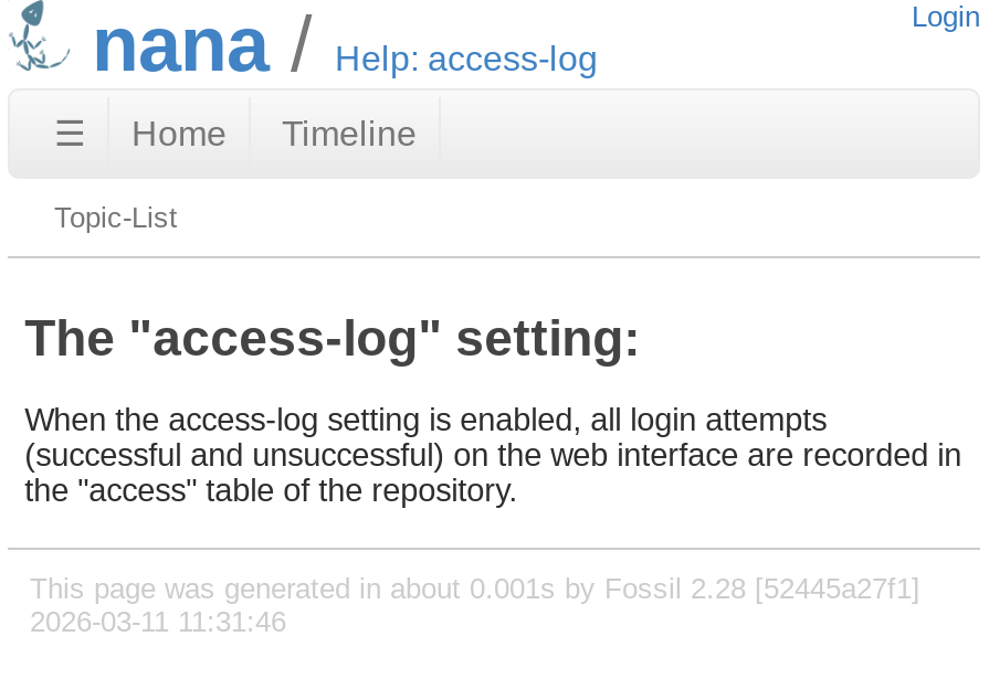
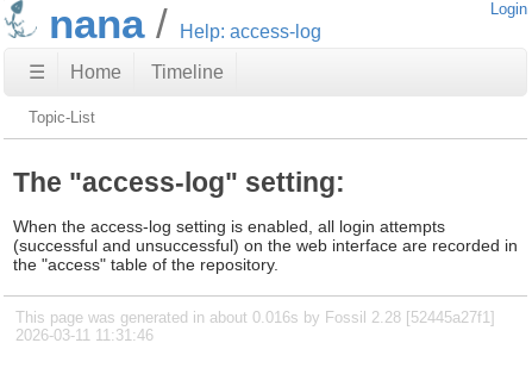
[30,572,920,605] This page was generated in about 0.001s by Fossil 2.28 [52445a27f1] -> [15,308,495,326] This page was generated in about 0.016s by Fossil 2.28 [52445a27f1]

